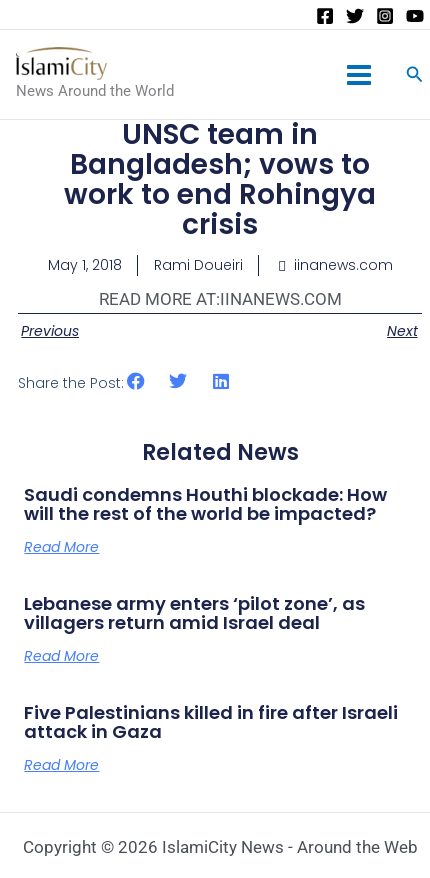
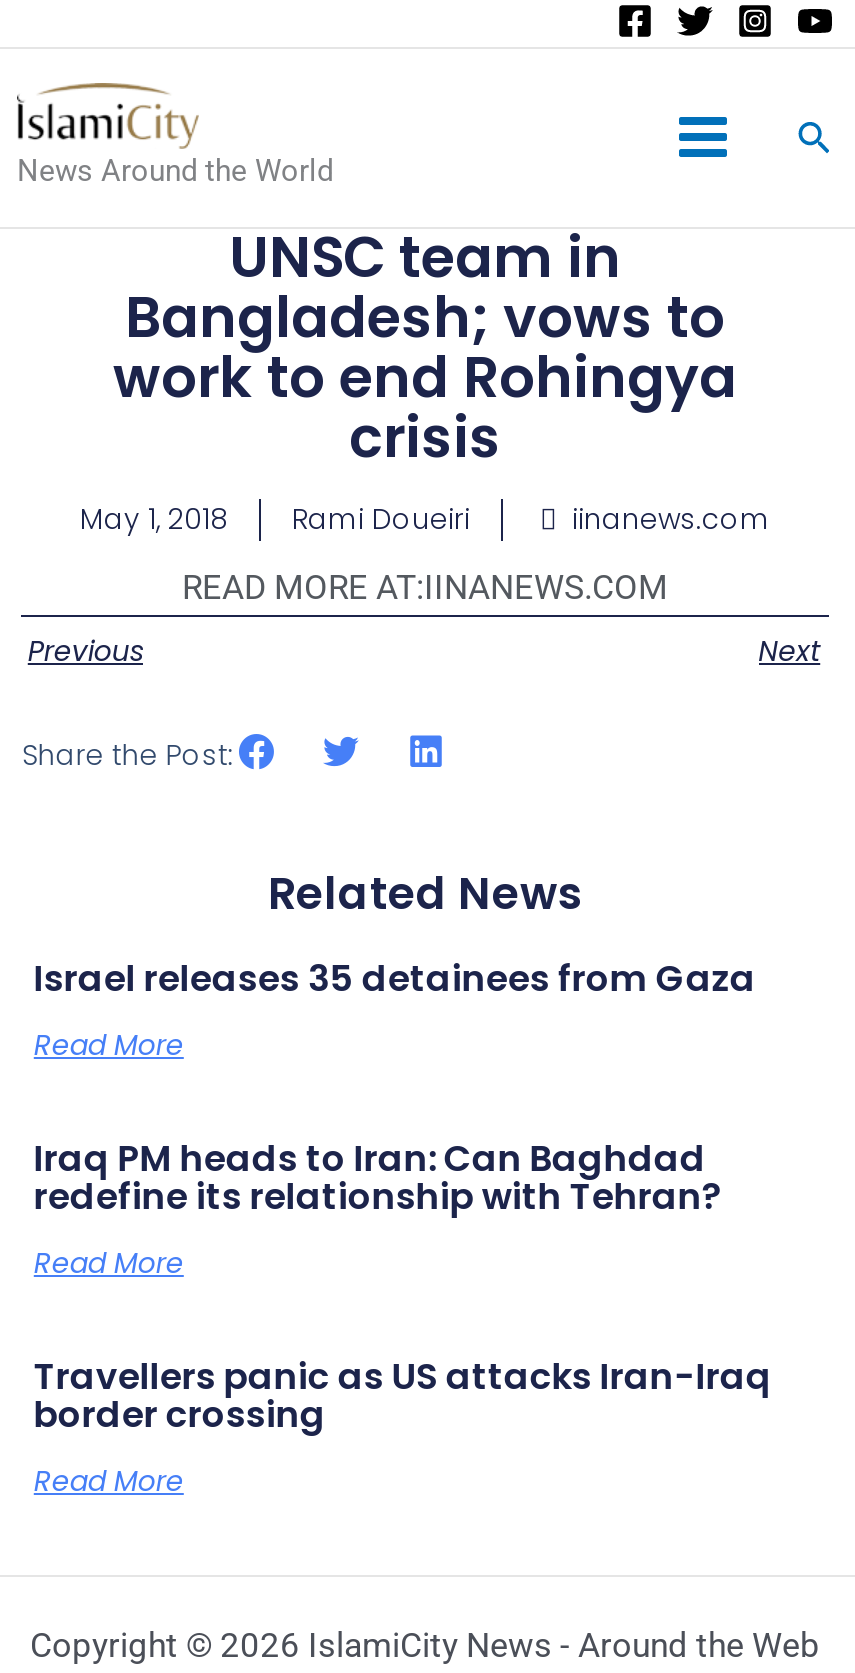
[24,482,387,526] Saudi condemns Houthi blockade: How | will the rest of the world be impacted? -> [34,952,756,1002] Israel releases 35 detainees from Gaza
[24,591,365,635] Lebanese army enters ‘pilot zone’, as | villagers return amid Israel deal -> [34,1132,722,1220] Iraq PM heads to Iran: Can Baghdad | redefine its relationship with Tehran?
[24,700,398,744] Five Palestinians killed in fire after Israeli | attack in Gaza -> [34,1350,772,1438] Travellers panic as US attacks Iran-Iraq | border crossing

